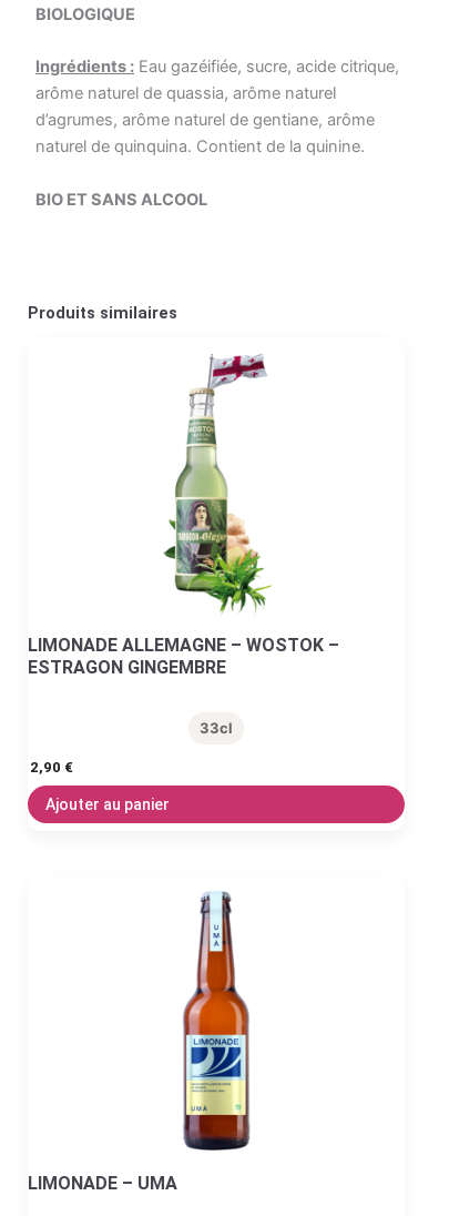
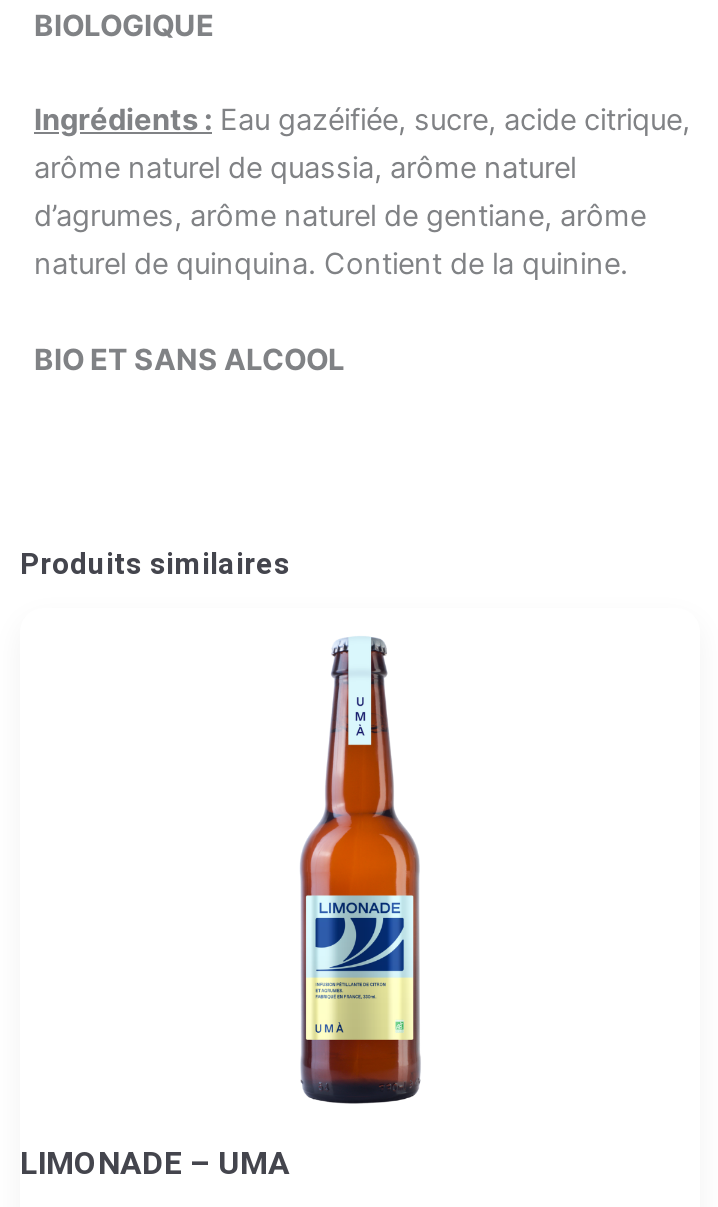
[28,354,339,813] [image] | LIMONADE ALLEMAGNE – WOSTOK – | ESTRAGON GINGEMBRE | 33cl | 2,90 € | Ajouter au panier -> none

